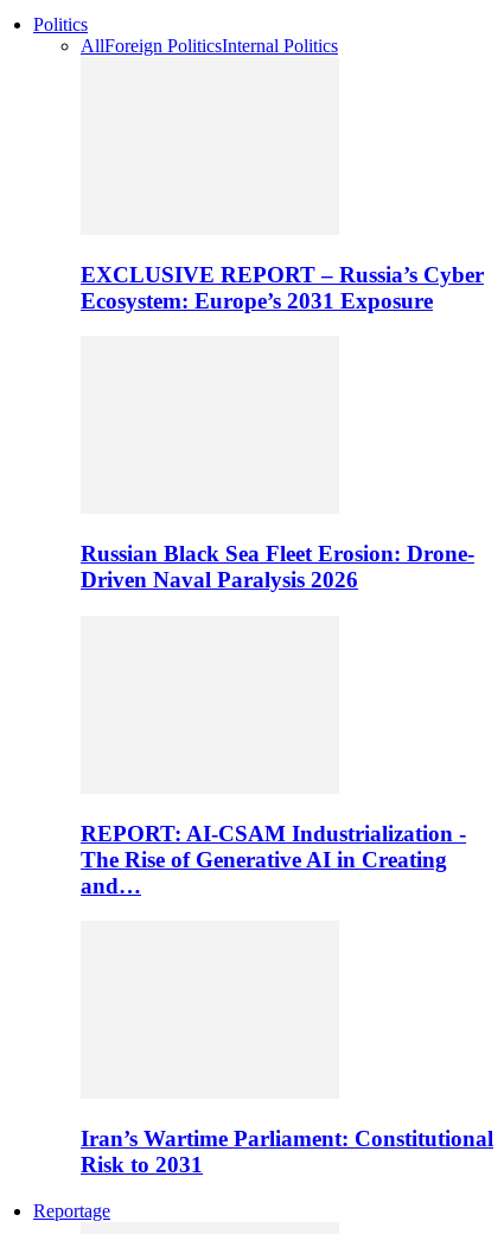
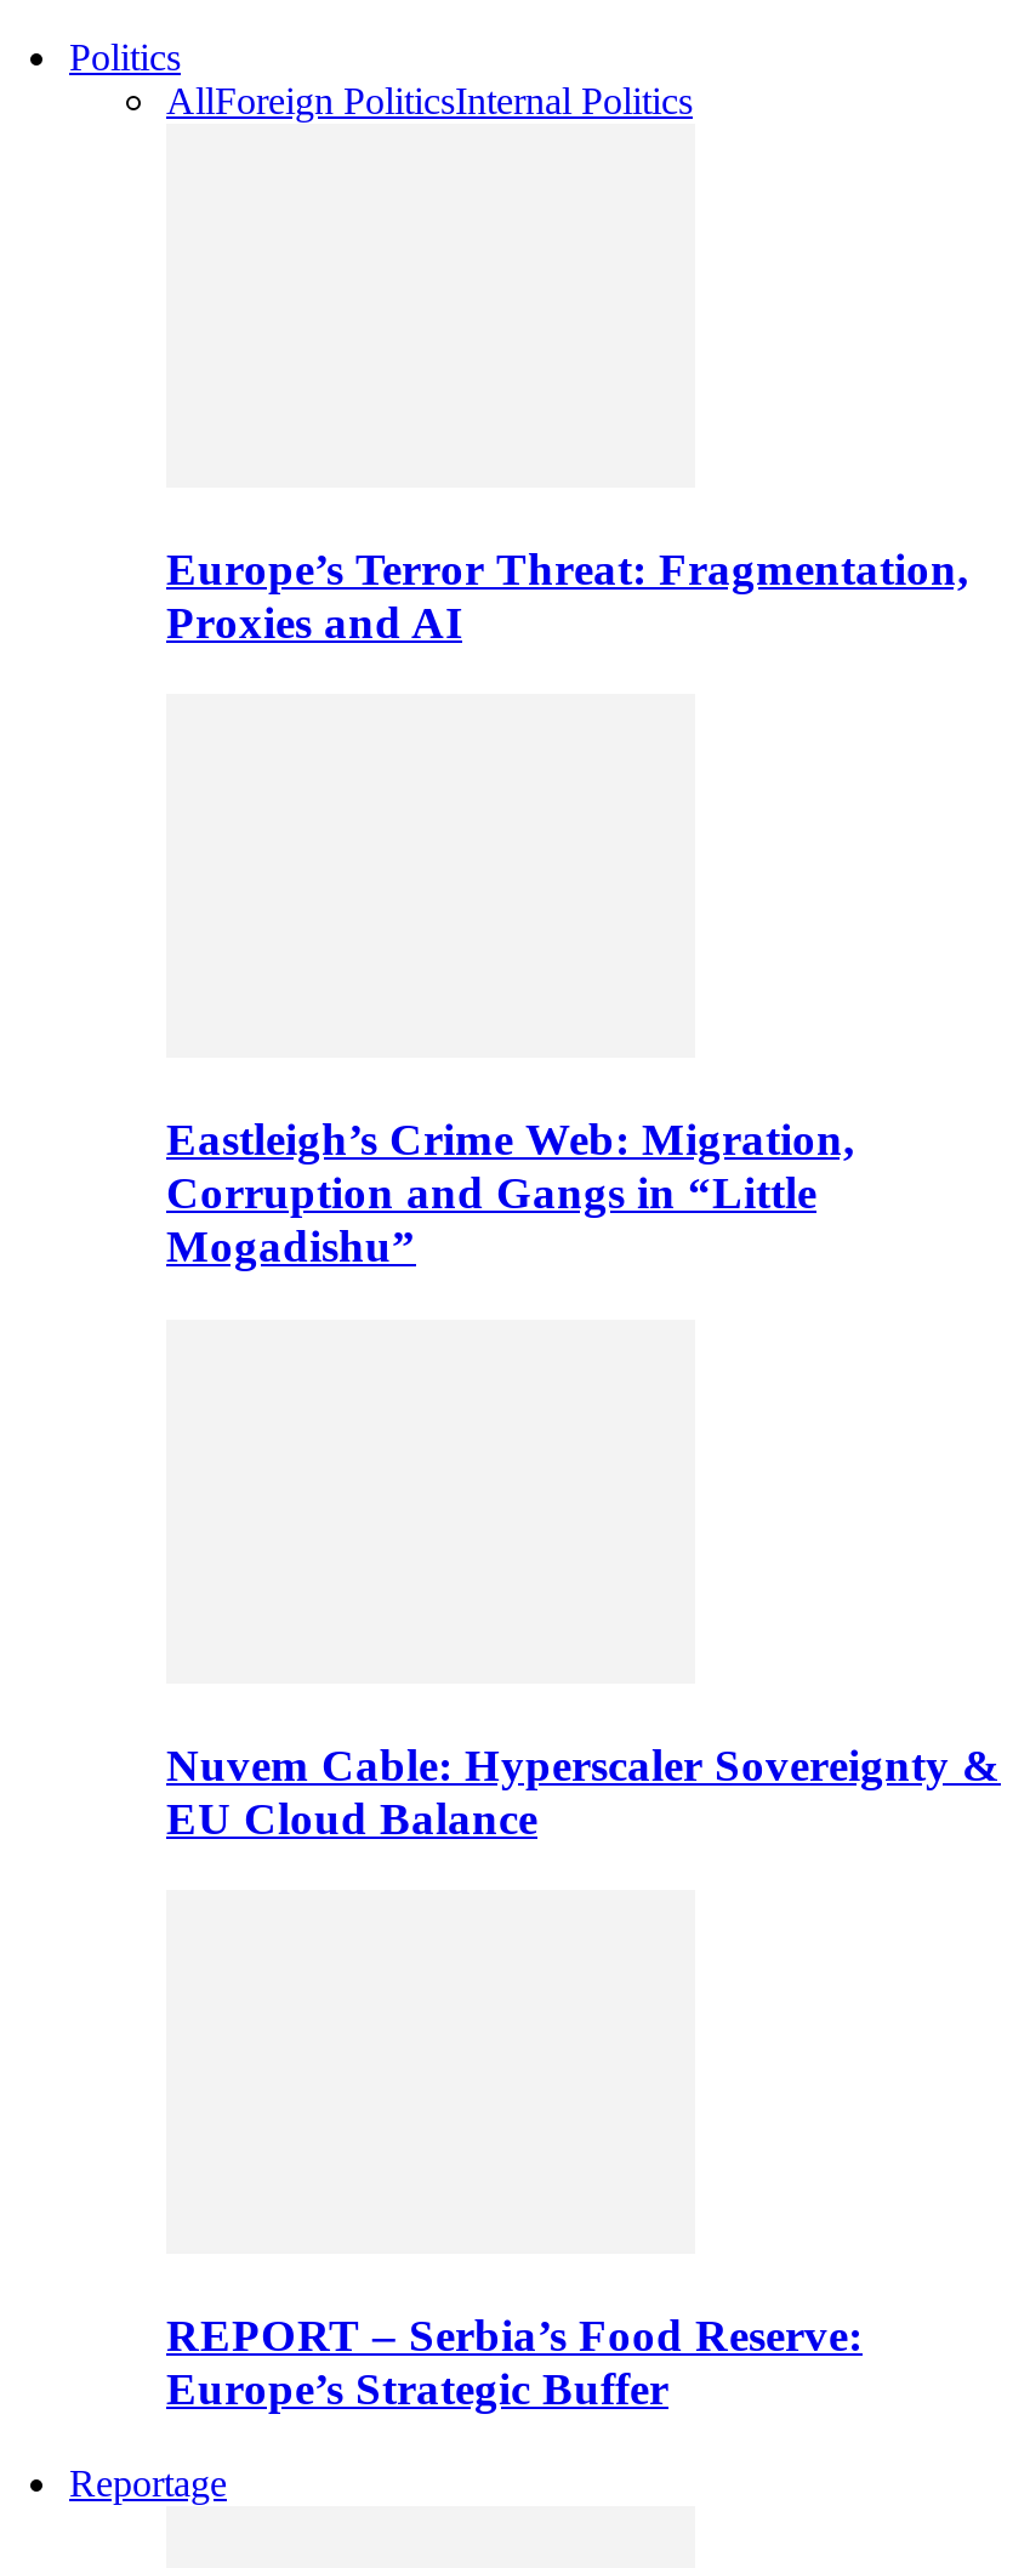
[81,262,484,313] EXCLUSIVE REPORT – Russia’s Cyber | Ecosystem: Europe’s 2031 Exposure -> [166,543,969,647] Europe’s Terror Threat: Fragmentation, | Proxies and AI
[81,541,474,592] Russian Black Sea Fleet Erosion: Drone- | Driven Naval Paralysis 2026 -> [166,1114,855,1272] Eastleigh’s Crime Web: Migration, | Corruption and Gangs in “Little | Mogadishu”
[81,820,466,898] REPORT: AI-CSAM Industrialization - | The Rise of Generative AI in Creating | and… -> [166,1738,1001,1843] Nuvem Cable: Hyperscaler Sovereignty & | EU Cloud Balance
[81,1126,493,1177] Iran’s Wartime Parliament: Constitutional | Risk to 2031 -> [166,2310,863,2414] REPORT – Serbia’s Food Reserve: | Europe’s Strategic Buffer

